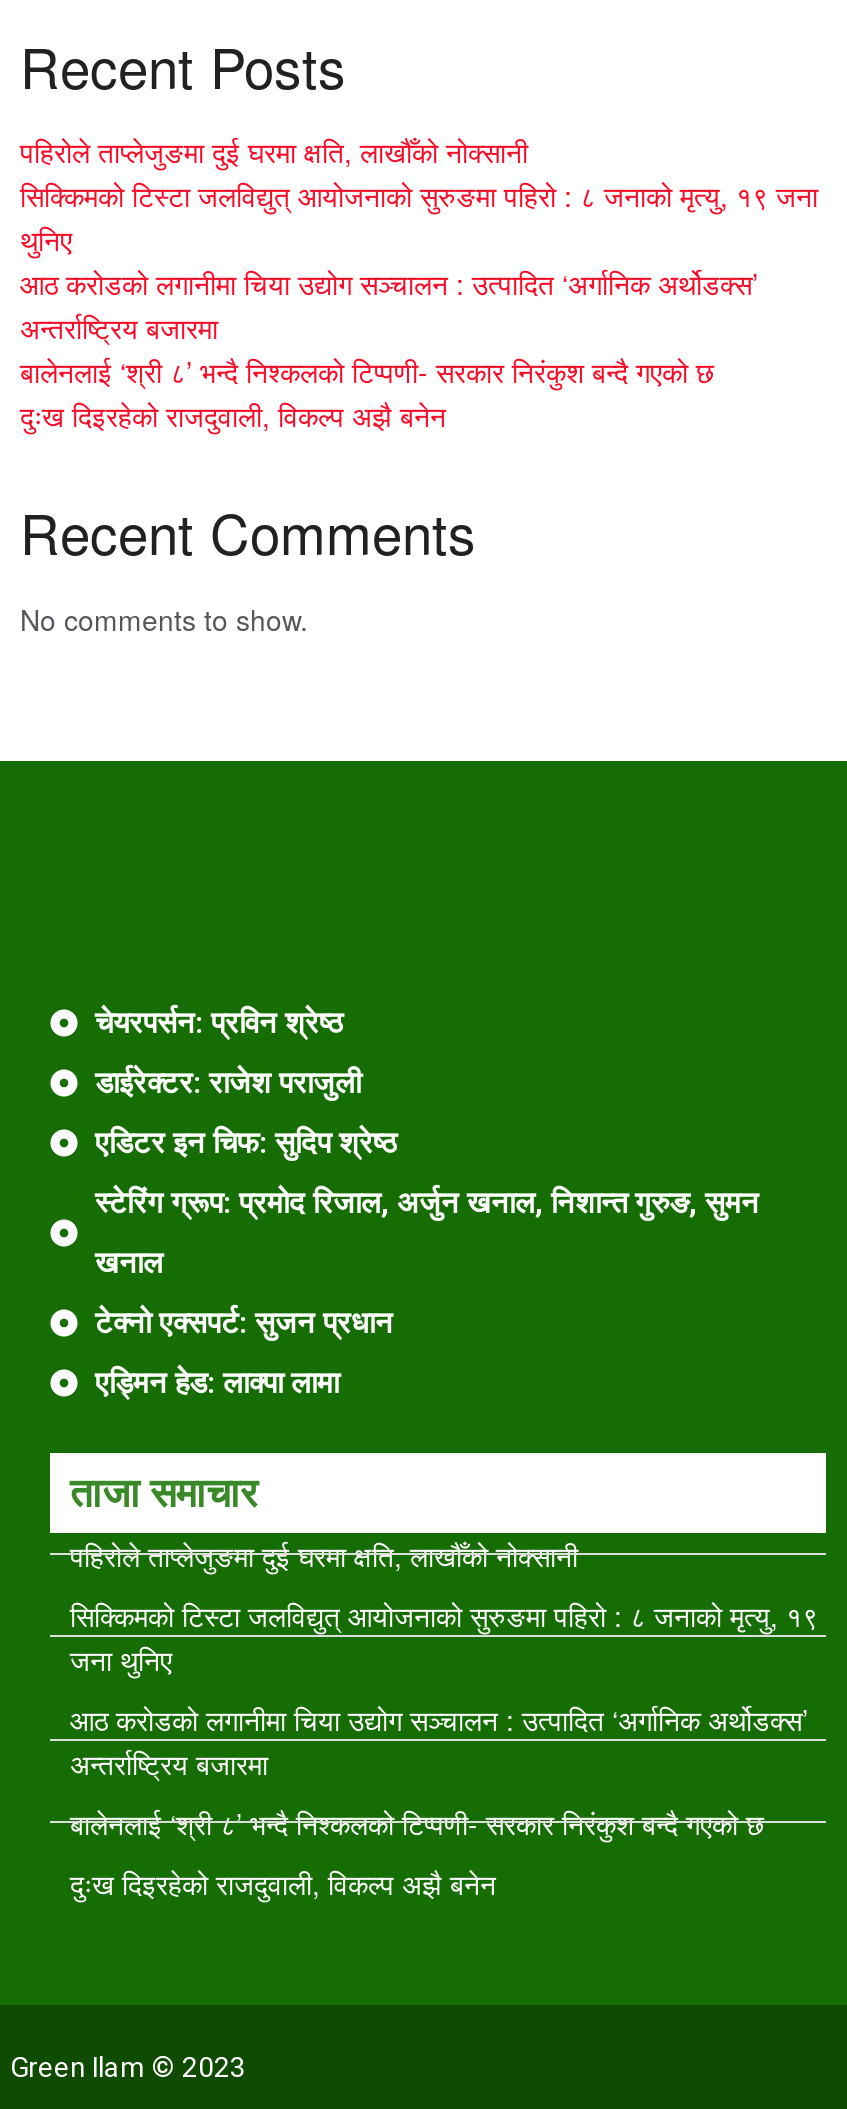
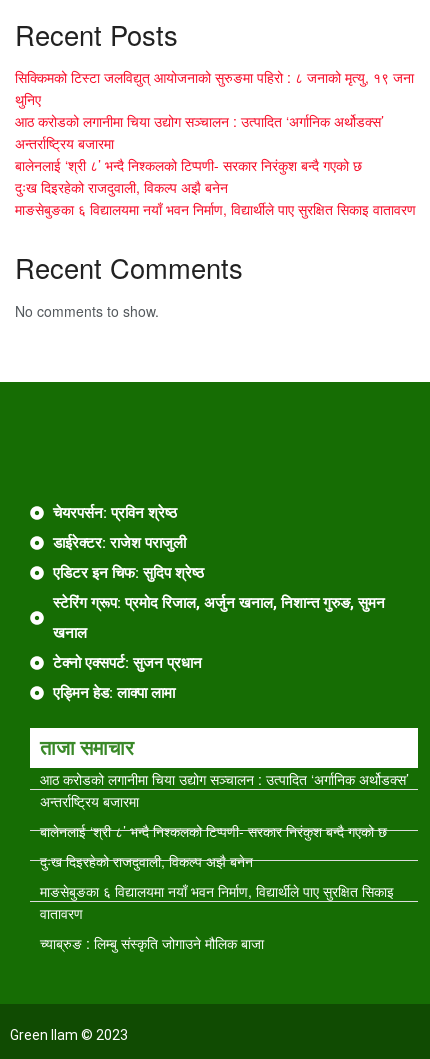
[20,131,528,171] पहिरोले ताप्लेजुङमा दुई घरमा क्षति, लाखौँको नोक्सानी -> none
moved [20,175,818,435] -> [15,67,414,197]: सिक्किमको टिस्टा जलविद्युत् आयोजनाको सुरुङमा पहिरो : ८ जनाको मृत्यु, १९ जना | थुनिए | आठ करोडको लगानीमा चिया उद्योग सञ्चालन : उत्पादित ‘अर्गानिक अर्थोडक्स’ | अन्तर्राष्ट्रिय बजारमा | बालेनलाई ‘श्री ८’ भन्दै निश्कलको टिप्पणी- सरकार निरंकुश बन्दै गएको छ | दुःख दिइरहेको राजदुवाली, विकल्प अझै बनेन
none -> [15,199,416,219] माङसेबुङका ६ विद्यालयमा नयाँ भवन निर्माण, विद्यार्थीले पाए सुरक्षित सिकाइ वातावरण
[70,1534,818,1678] पहिरोले ताप्लेजुङमा दुई घरमा क्षति, लाखौँको नोक्सानी | सिक्किमको टिस्टा जलविद्युत् आयोजनाको सुरुङमा पहिरो : ८ जनाको मृत्यु, १९ | जना थुनिए -> none
moved [70,1698,808,1902] -> [40,769,409,871]: आठ करोडको लगानीमा चिया उद्योग सञ्चालन : उत्पादित ‘अर्गानिक अर्थोडक्स’ | अन्तर्राष्ट्रिय बजारमा | बालेनलाई ‘श्री ८’ भन्दै निश्कलको टिप्पणी- सरकार निरंकुश बन्दै गएको छ | दुःख दिइरहेको राजदुवाली, विकल्प अझै बनेन
none -> [40,881,394,953] माङसेबुङका ६ विद्यालयमा नयाँ भवन निर्माण, विद्यार्थीले पाए सुरक्षित सिकाइ | वातावरण | च्याब्रुङ : लिम्बु संस्कृति जोगाउने मौलिक बाजा

